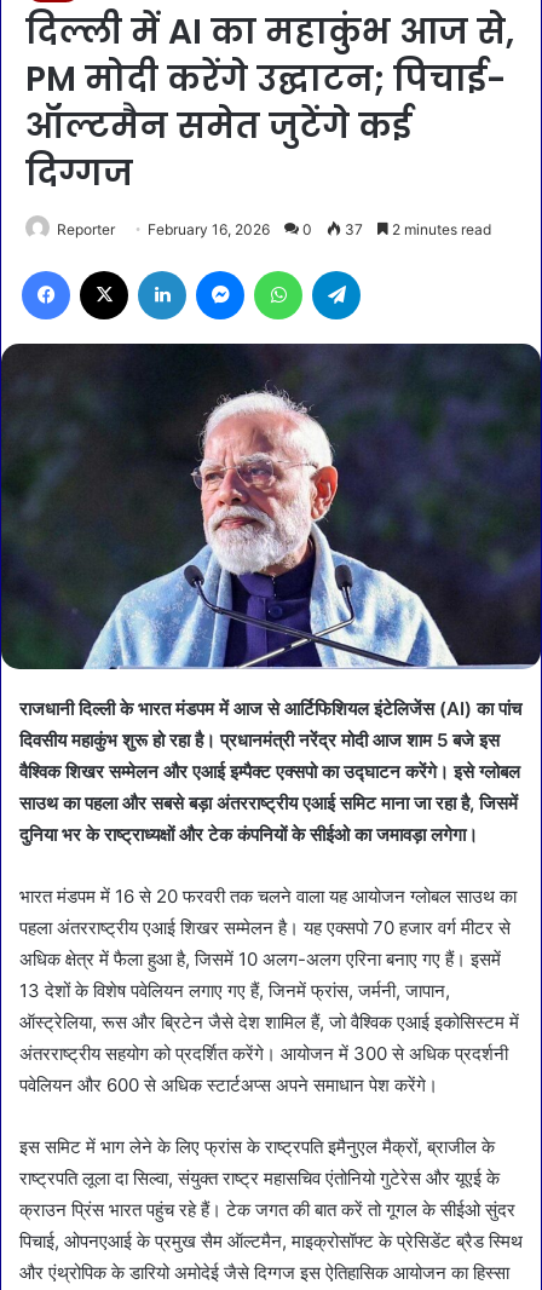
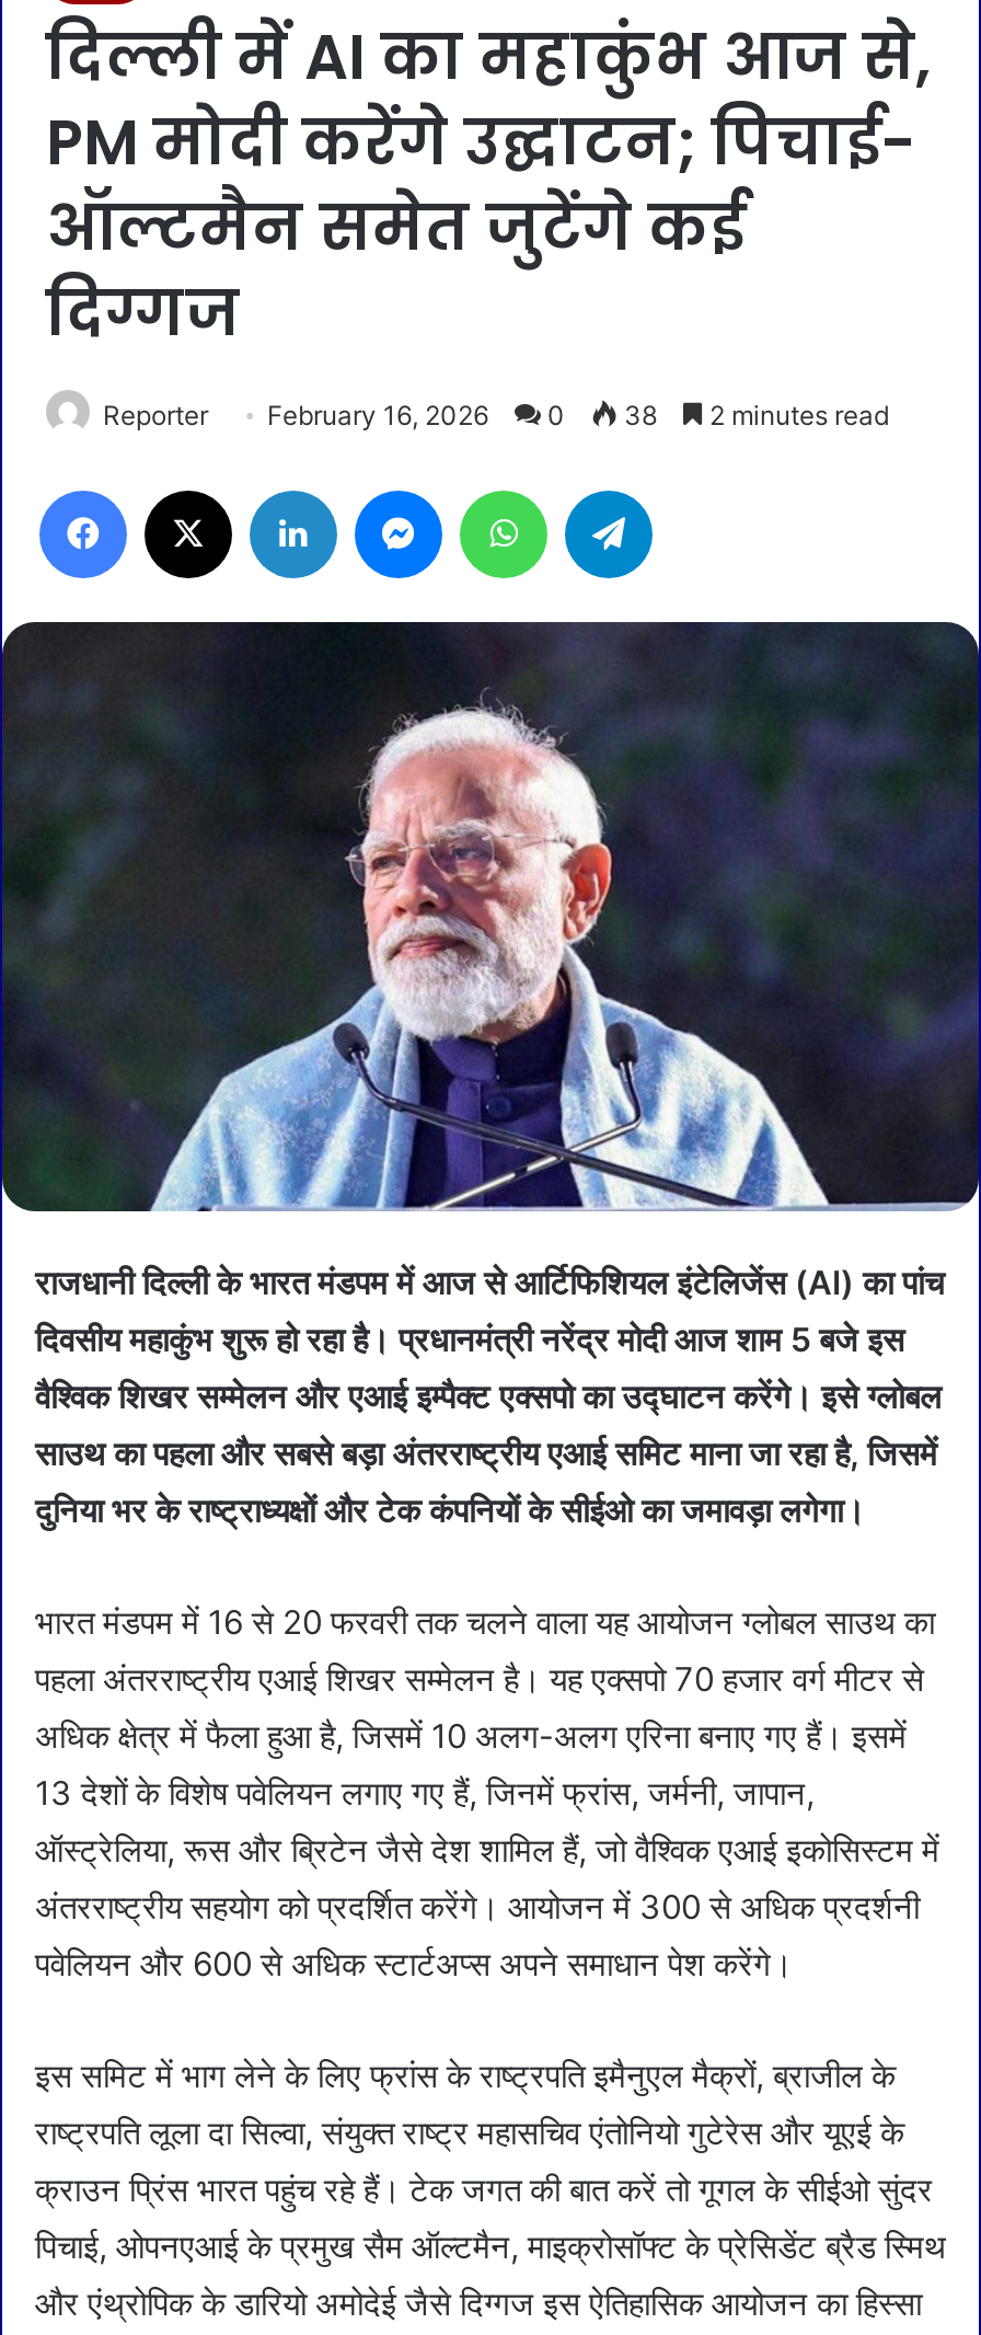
[57,220,491,239] Reporter February 16, 2026 0 37 2 minutes read -> [103,399,889,432] Reporter February 16, 2026 0 38 2 minutes read

